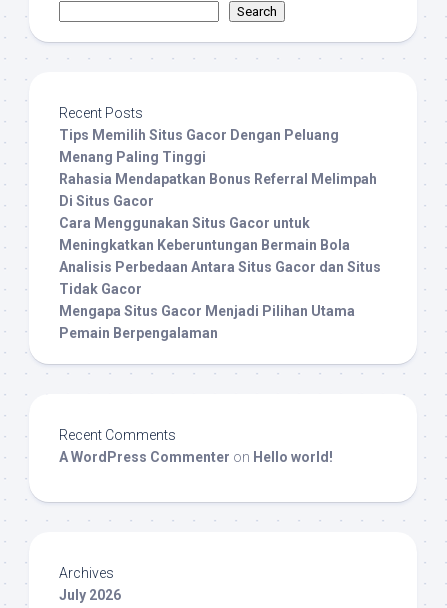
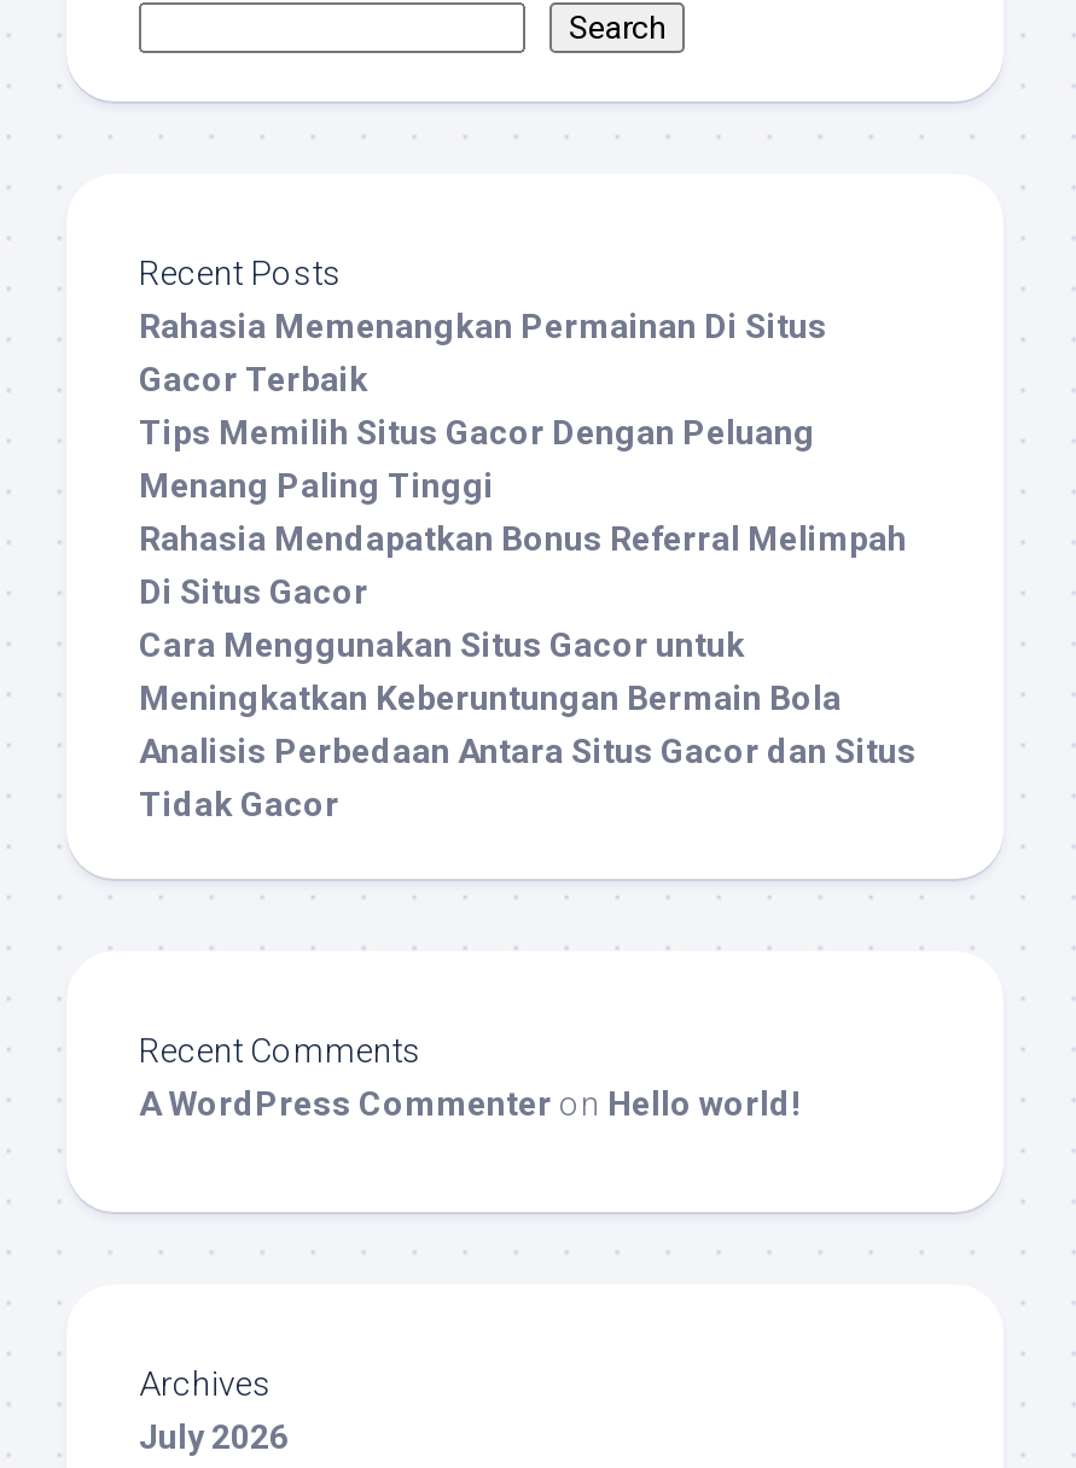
none -> [139,308,827,399] Rahasia Memenangkan Permainan Di Situs | Gacor Terbaik
moved [59,127,381,297] -> [139,414,917,824]: Tips Memilih Situs Gacor Dengan Peluang | Menang Paling Tinggi | Rahasia Mendapatkan Bonus Referral Melimpah | Di Situs Gacor | Cara Menggunakan Situs Gacor untuk | Meningkatkan Keberuntungan Bermain Bola | Analisis Perbedaan Antara Situs Gacor dan Situs | Tidak Gacor
[59,303,355,341] Mengapa Situs Gacor Menjadi Pilihan Utama | Pemain Berpengalaman -> none

